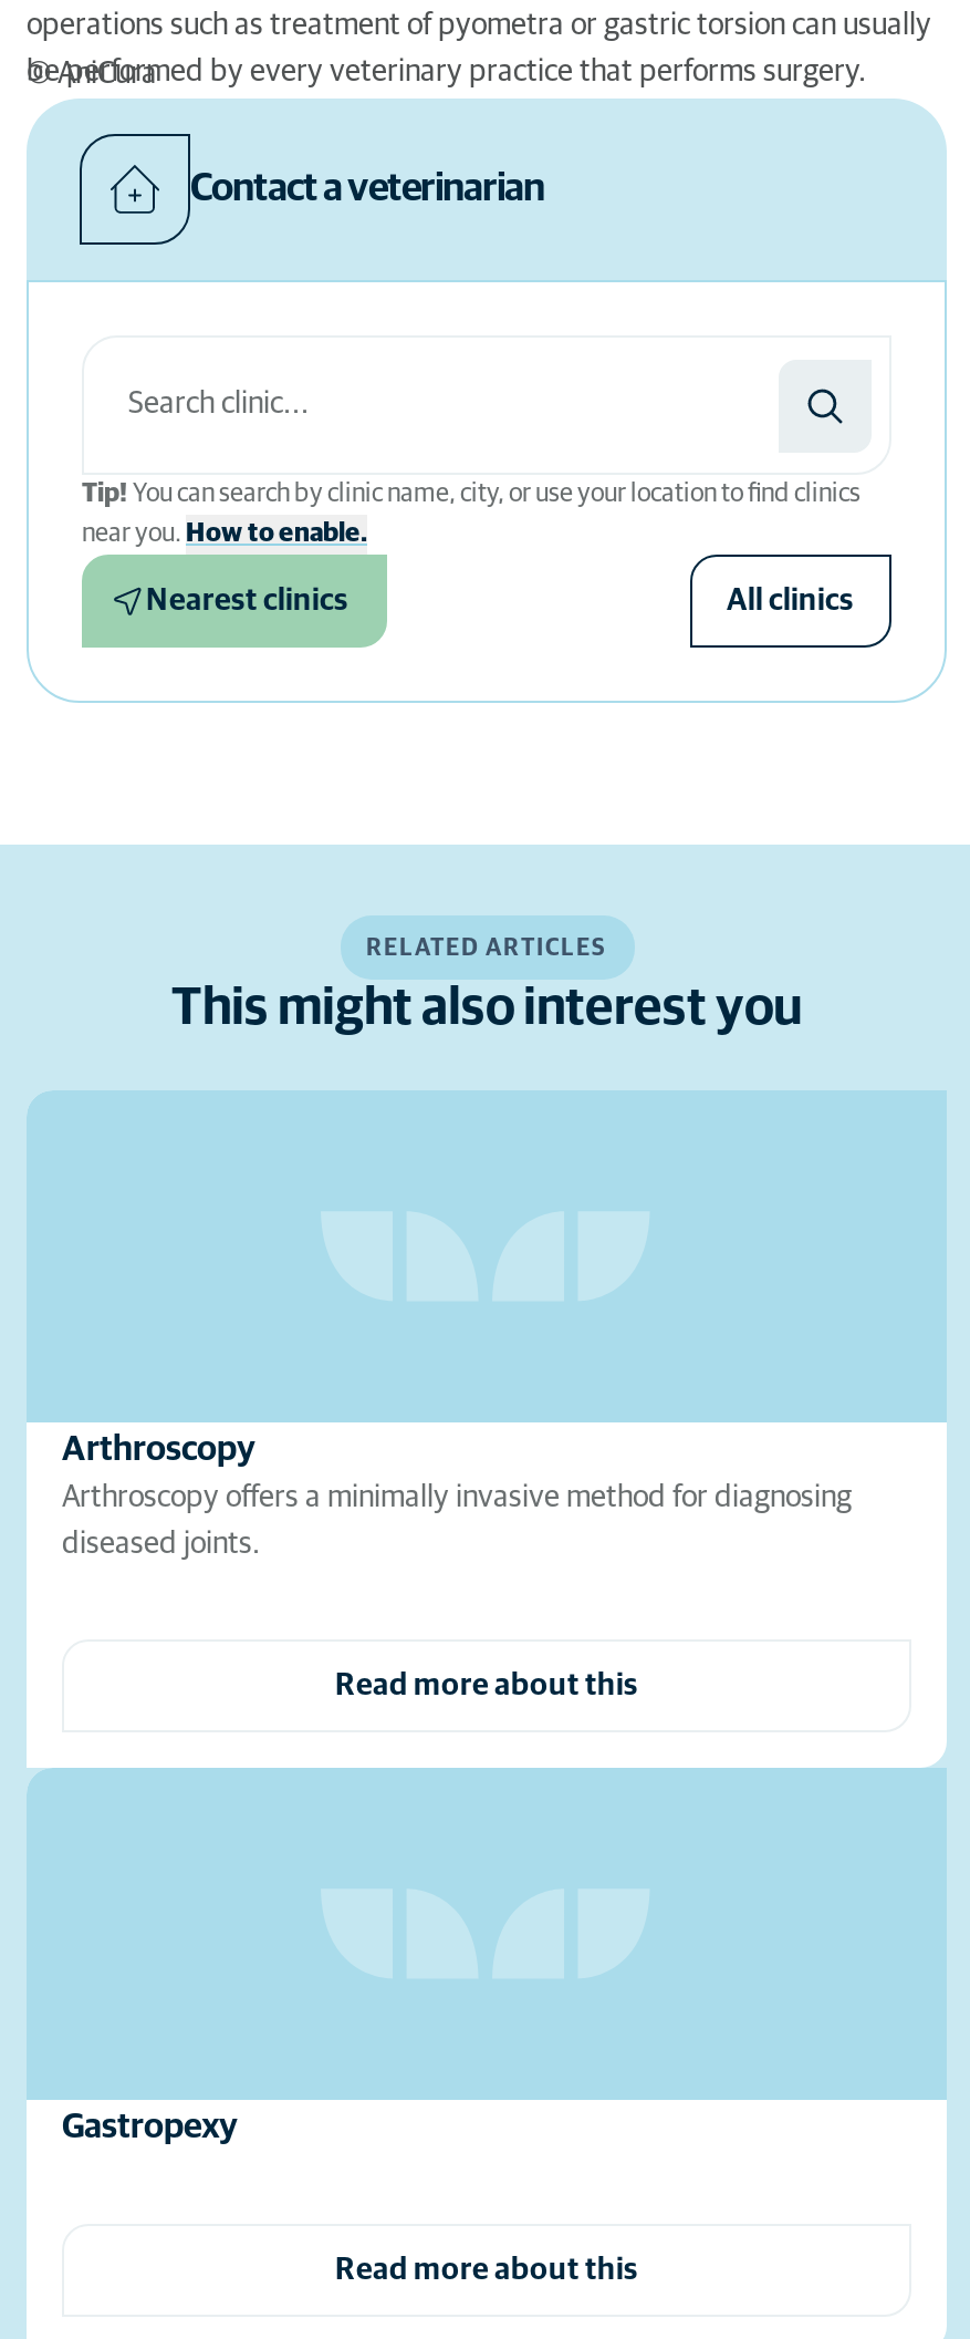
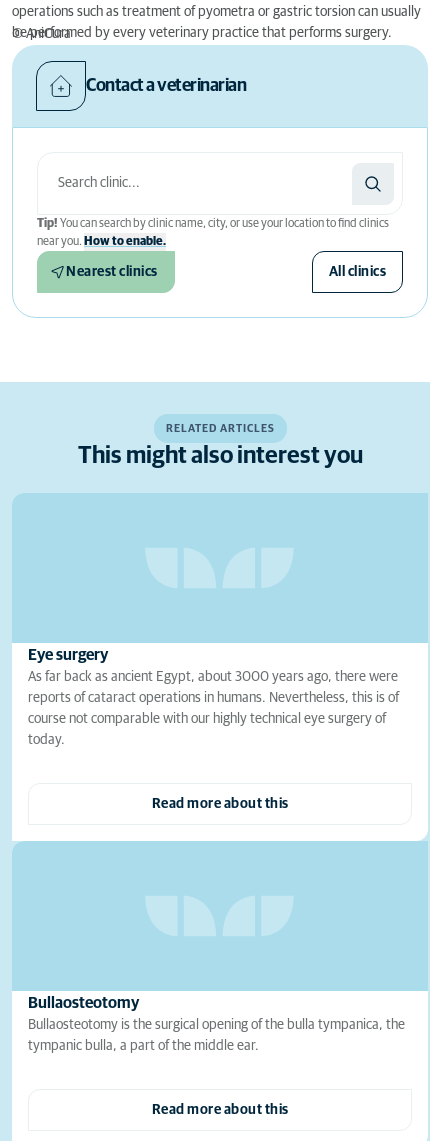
[62,1431,852,1560] Arthroscopy | Arthroscopy offers a minimally invasive method for diagnosing | diseased joints. -> [28,647,399,747] Eye surgery | As far back as ancient Egypt, about 3000 years ago, there were | reports of cataract operations in humans. Nevertheless, this is of | course not comparable with our highly technical eye surgery of | today.
[62,2109,237,2144] Gastropexy -> [28,995,405,1053] Bullaosteotomy | Bullaosteotomy is the surgical opening of the bulla tympanica, the | tympanic bulla, a part of the middle ear.

